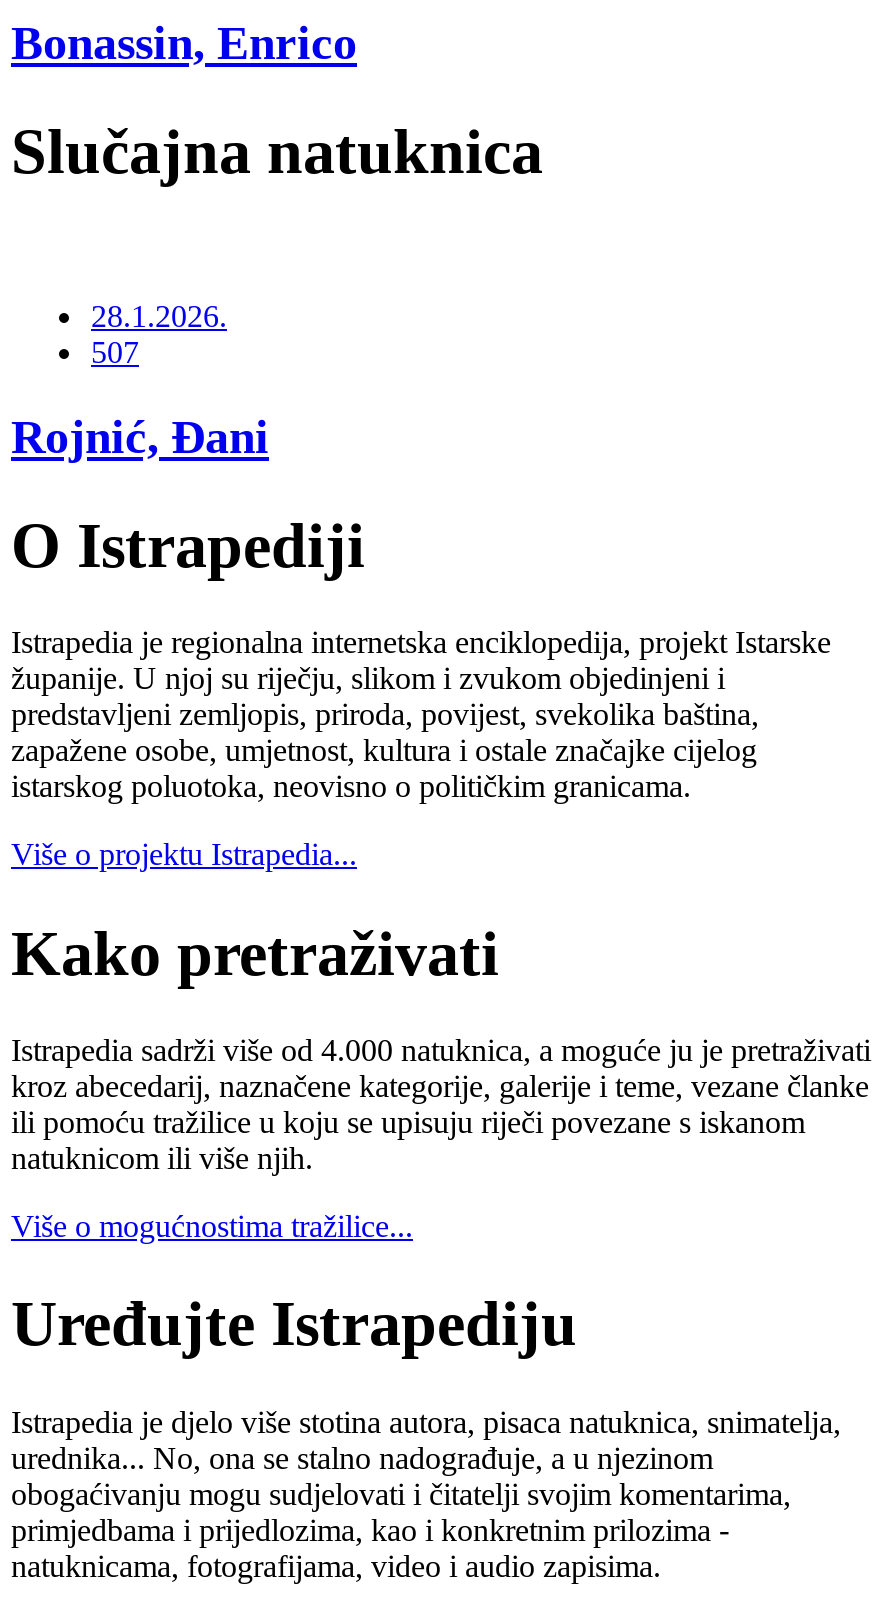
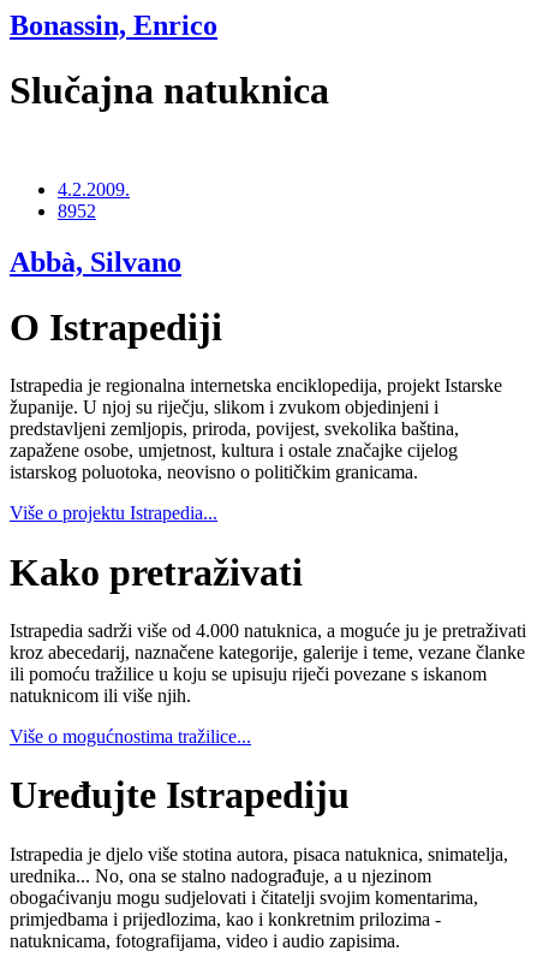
[91,300,227,370] 28.1.2026. | 507 -> [58,179,130,222] 4.2.2009. | 8952
[11,411,269,463] Rojnić, Đani -> [10,247,181,278] Abbà, Silvano

